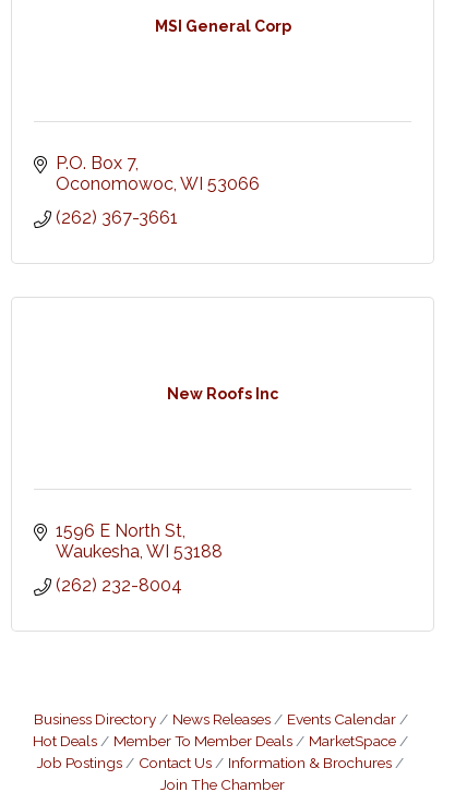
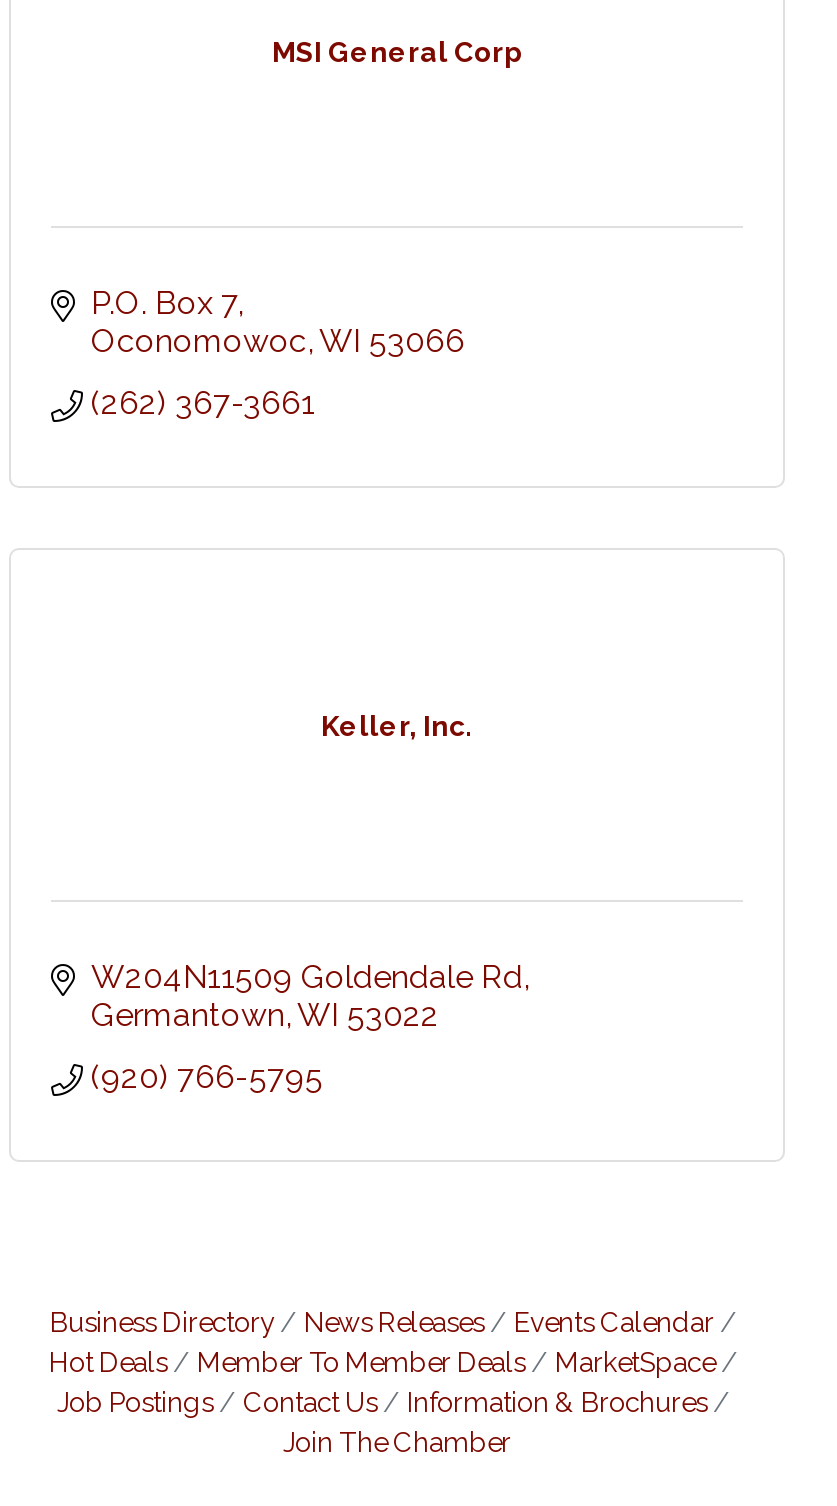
[167,385,278,402] New Roofs Inc -> [321,710,473,742] Keller, Inc.
[56,521,223,562] 1596 E North St | Waukesha WI 53188 -> [91,959,523,1035] W204N11509 Goldendale Rd | Germantown WI 53022
[56,575,182,596] (262) 232-8004 -> [91,1059,323,1097] (920) 766-5795

